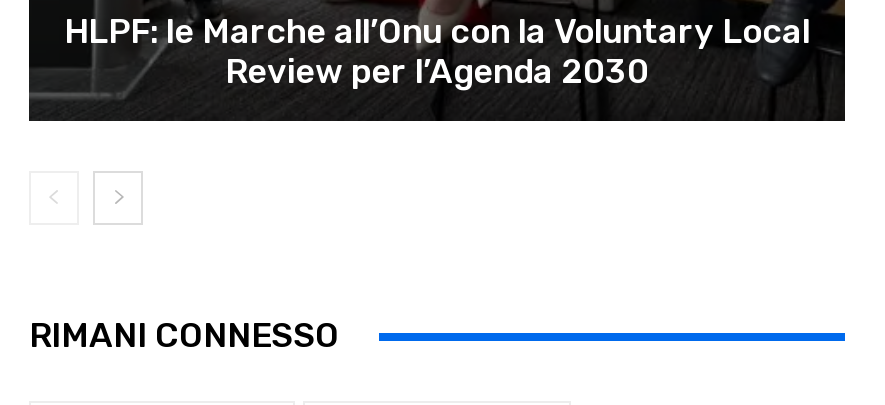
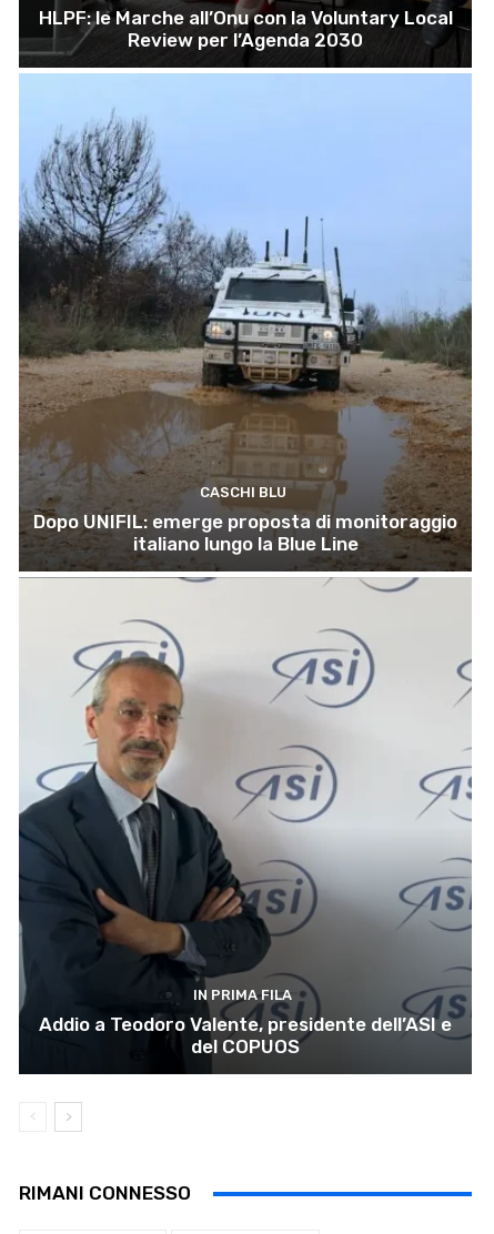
none -> [18,67,473,554] [image] | CASCHI BLU | Dopo UNIFIL: emerge proposta di monitoraggio | italiano lungo la Blue Line
none -> [18,540,473,1074] [image] | IN PRIMA FILA | Addio a Teodoro Valente, presidente dell’ASI e | del COPUOS

